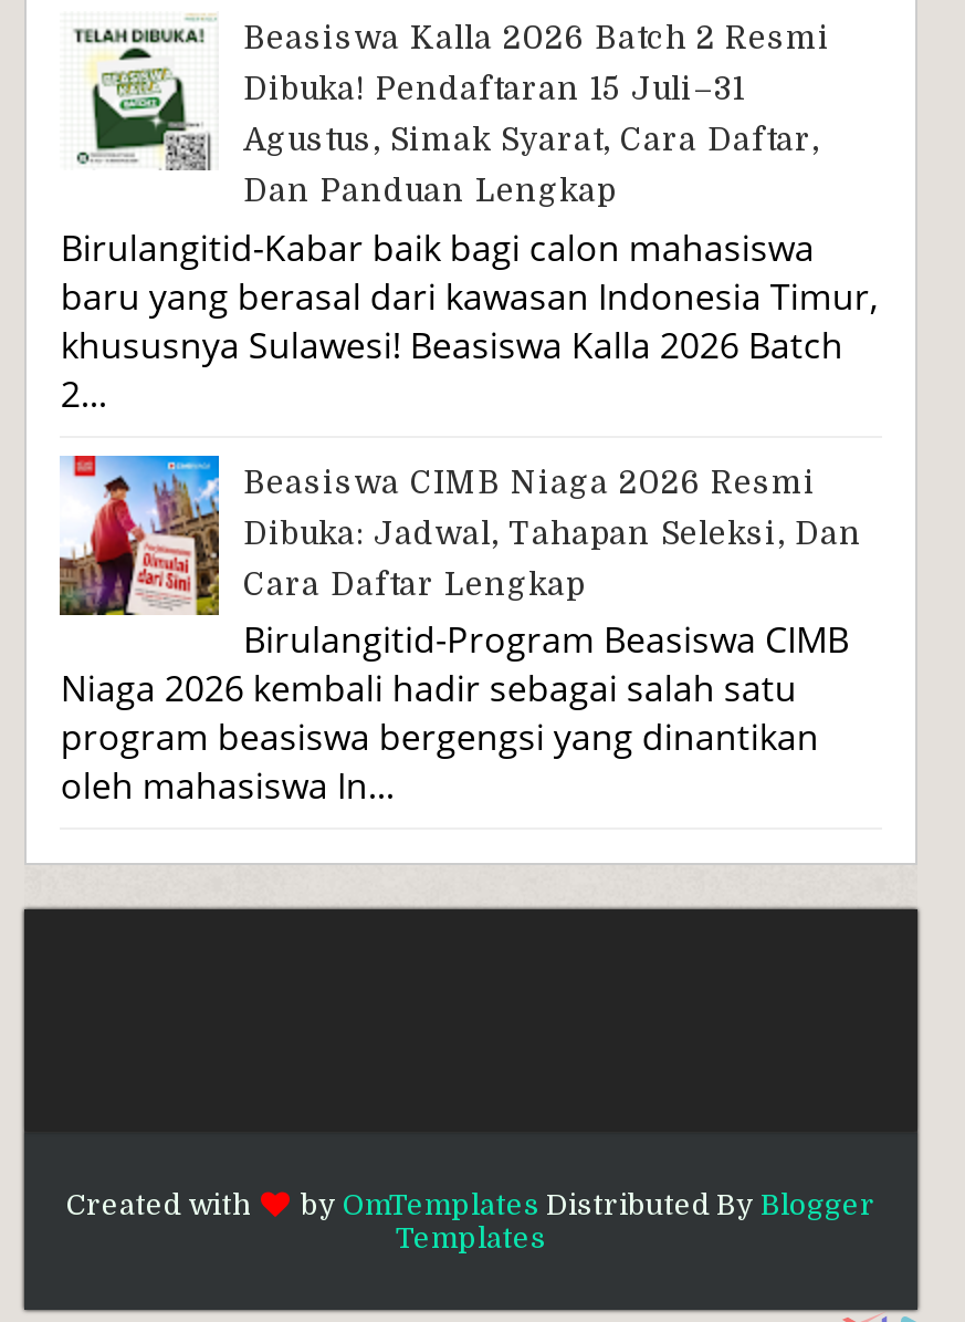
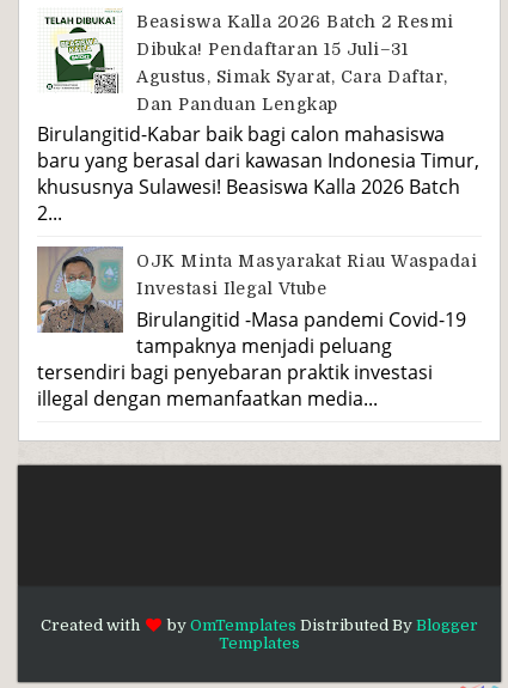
[60,452,862,810] [image] | Beasiswa CIMB Niaga 2026 Resmi | Dibuka: Jadwal, Tahapan Seleksi, Dan | Cara Daftar Lengkap | Birulangitid-Program Beasiswa CIMB | Niaga 2026 kembali hadir sebagai salah satu | program beasiswa bergengsi yang dinantikan | oleh mahasiswa In... -> [36,245,477,411] [image] | OJK Minta Masyarakat Riau Waspadai | Investasi Ilegal Vtube | Birulangitid -Masa pandemi Covid-19 | tampaknya menjadi peluang | tersendiri bagi penyebaran praktik investasi | illegal dengan memanfaatkan media...

